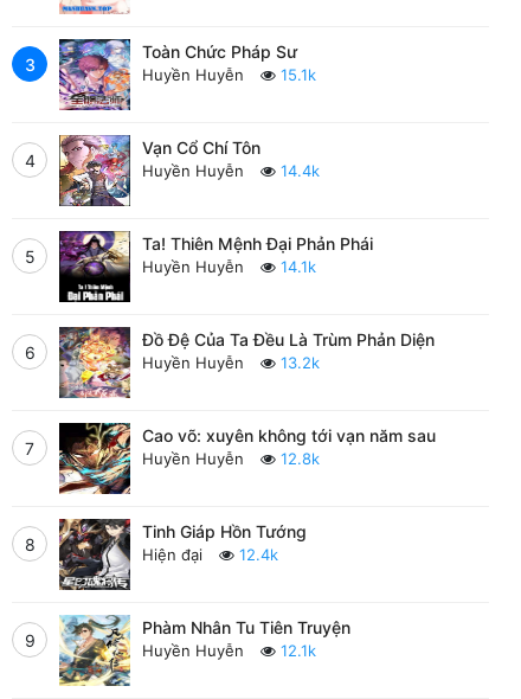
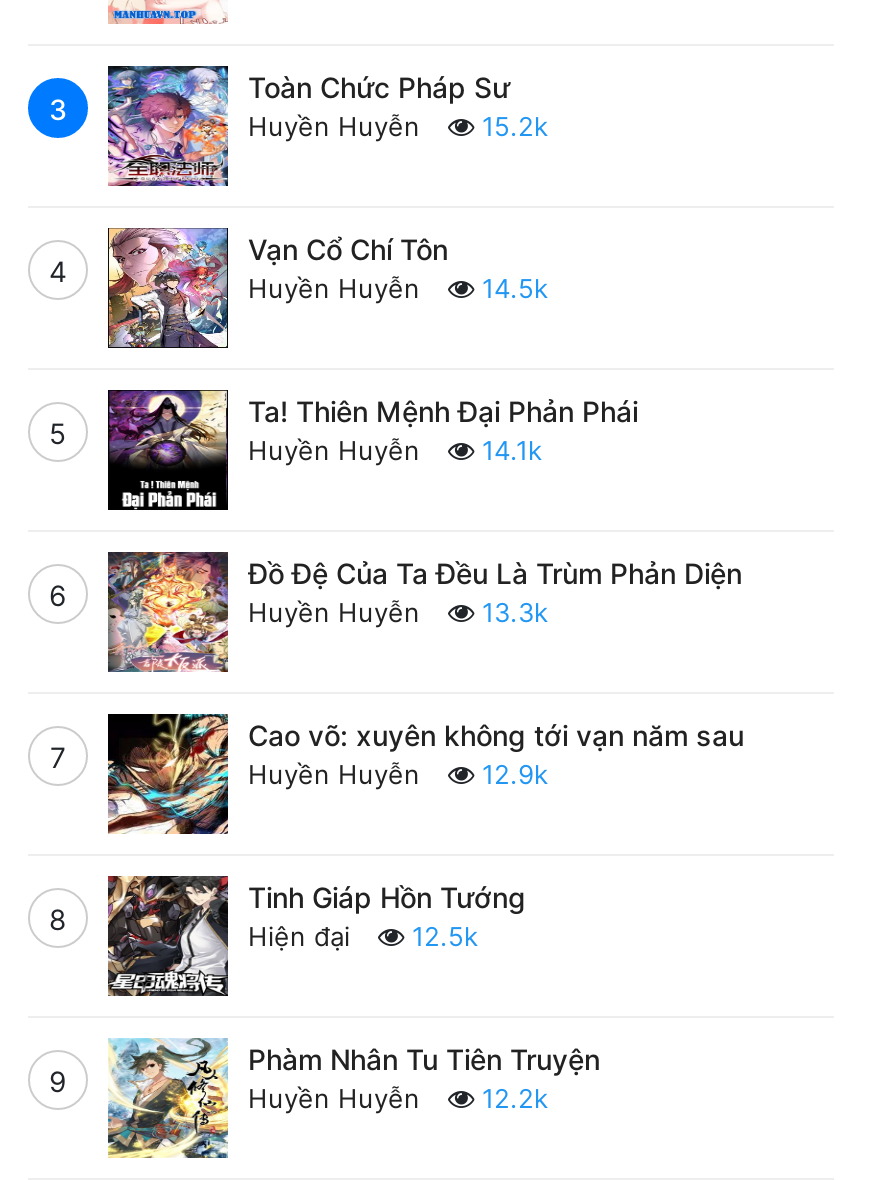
[142,65,316,84] Huyền Huyễn 15.1k -> [248,110,548,142] Huyền Huyễn 15.2k
[142,161,320,180] Huyền Huyễn 14.4k -> [248,272,548,304] Huyền Huyễn 14.5k
[142,353,320,372] Huyền Huyễn 13.2k -> [248,596,548,628] Huyền Huyễn 13.3k
[142,449,320,468] Huyền Huyễn 12.8k -> [248,758,548,790] Huyền Huyễn 12.9k
[142,545,278,564] Hiện đại 12.4k -> [248,920,478,952] Hiện đại 12.5k
[142,641,316,660] Huyền Huyễn 12.1k -> [248,1082,548,1114] Huyền Huyễn 12.2k

